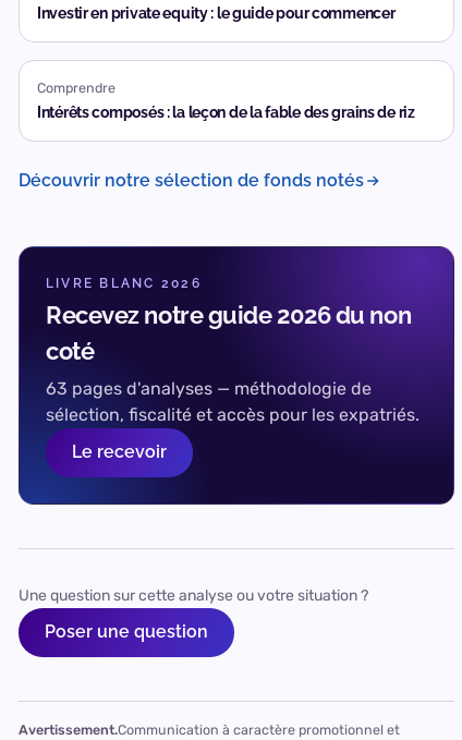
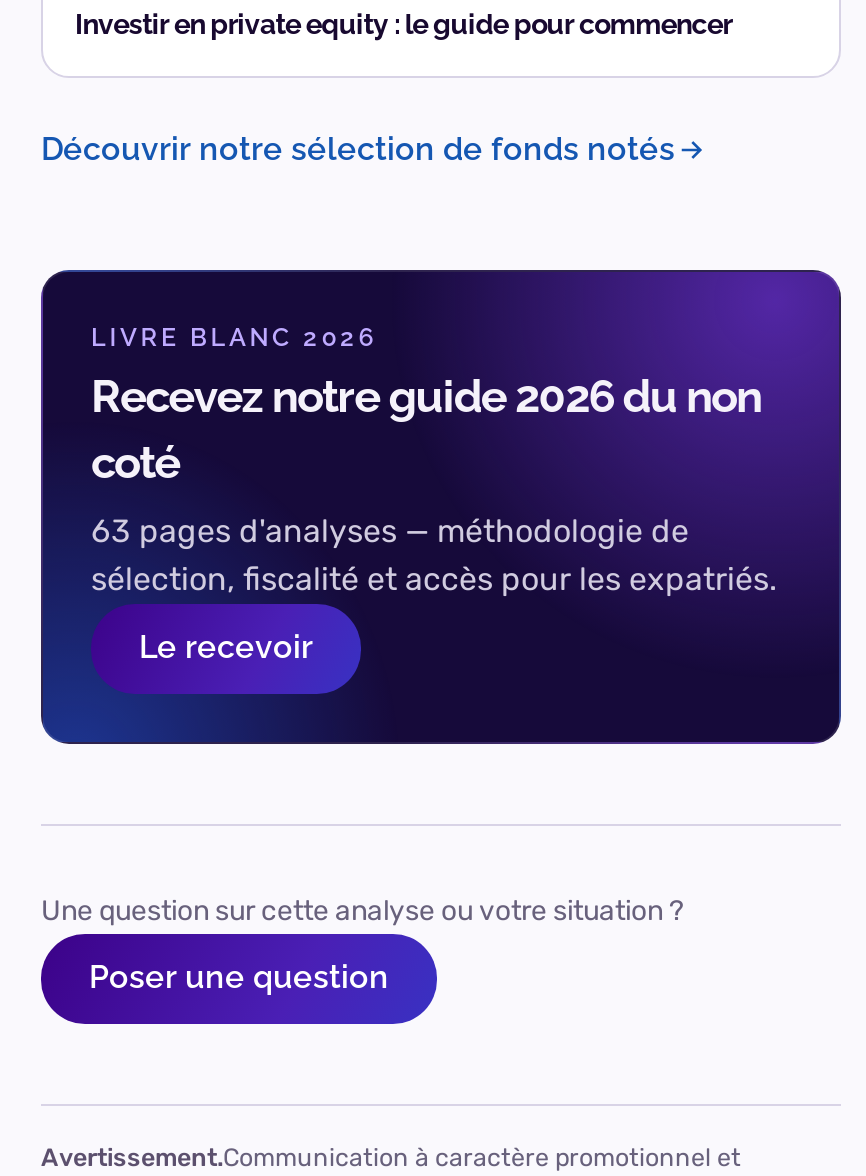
[37,80,415,121] Comprendre | Intérêts composés : la leçon de la fable des grains de riz -> none

